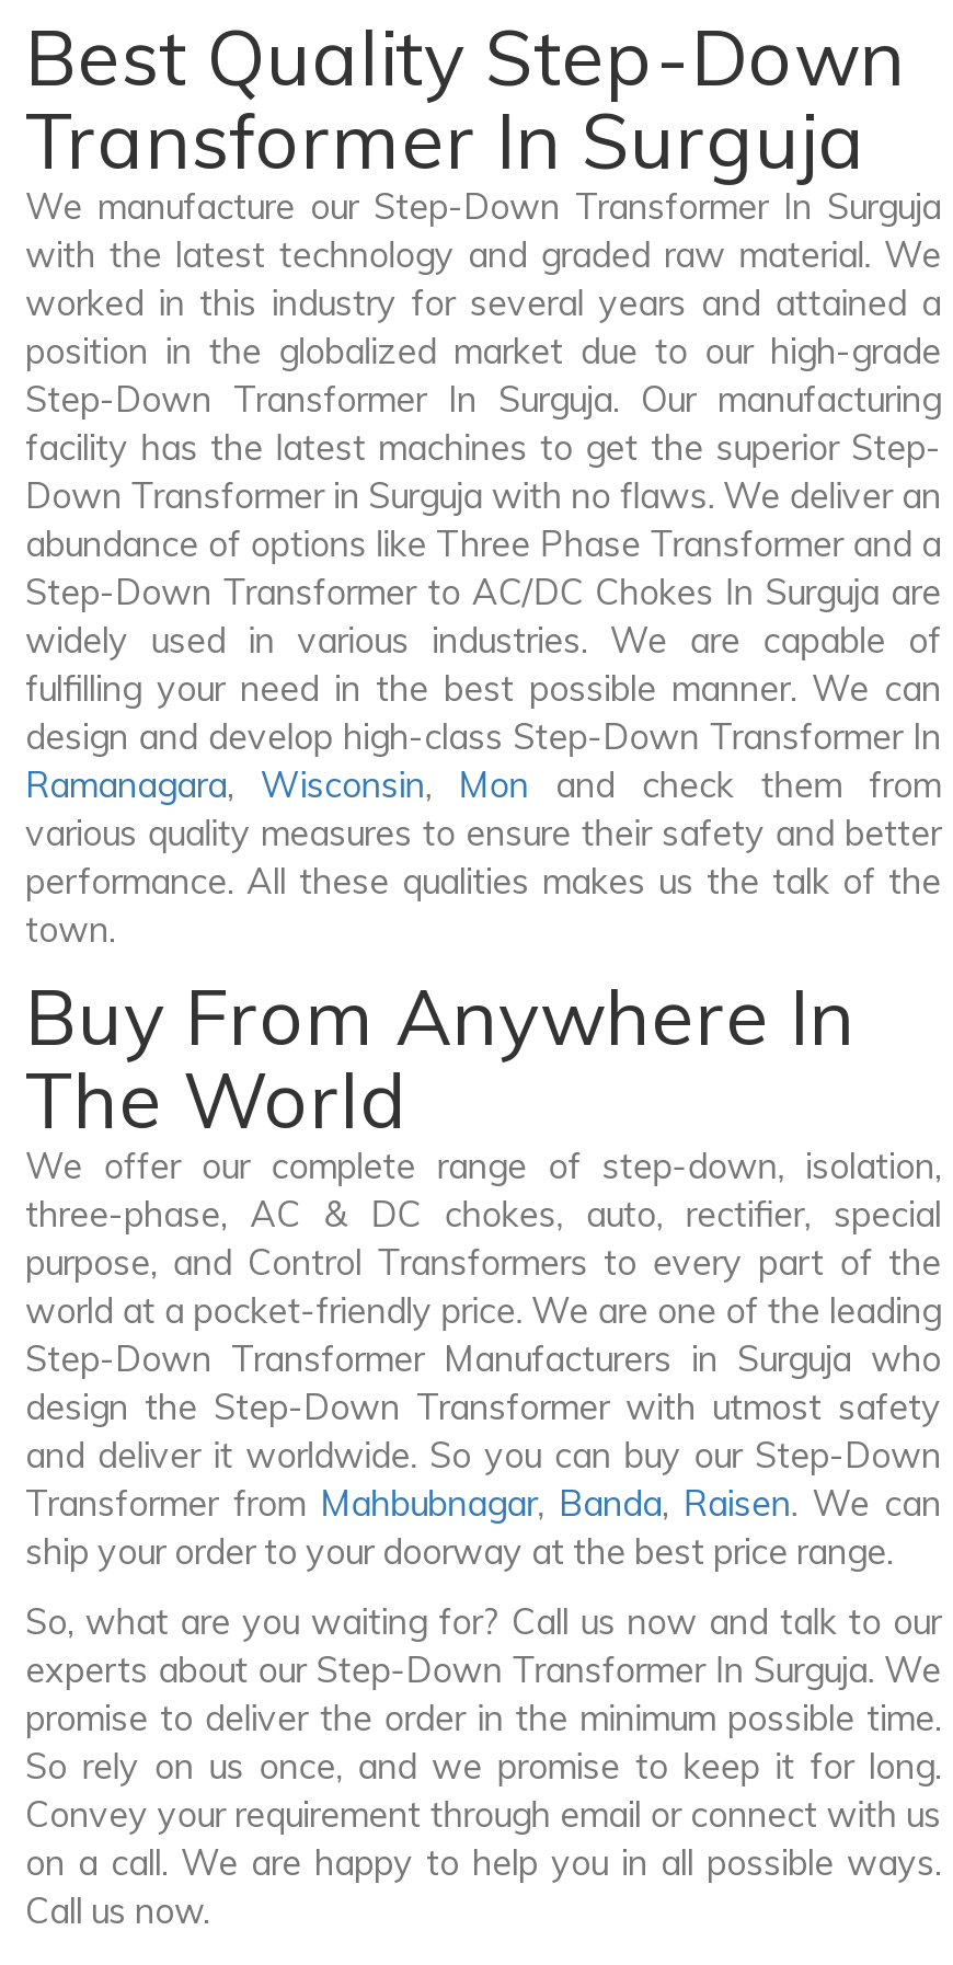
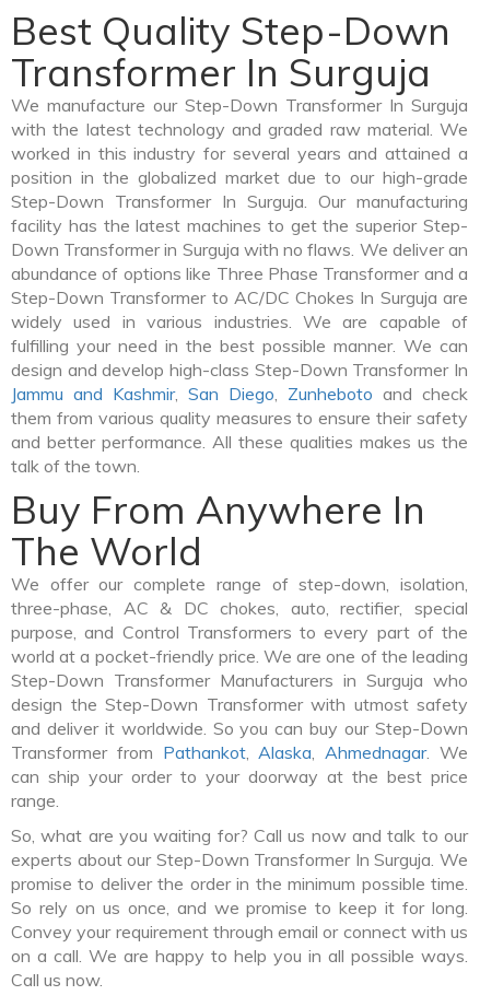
[25,763,941,952] Ramanagara, Wisconsin, Mon and check them from | various quality measures to ensure their safety and better | performance. All these qualities makes us the talk of the | town. -> [11,383,468,477] Jammu and Kashmir, San Diego, Zunheboto and check | them from various quality measures to ensure their safety | and better performance. All these qualities makes us the | talk of the town.
[25,1482,941,1574] Transformer from Mahbubnagar, Banda, Raisen. We can | ship your order to your doorway at the best price range. -> [11,742,468,812] Transformer from Pathankot, Alaska, Ahmednagar. We | can ship your order to your doorway at the best price | range.

